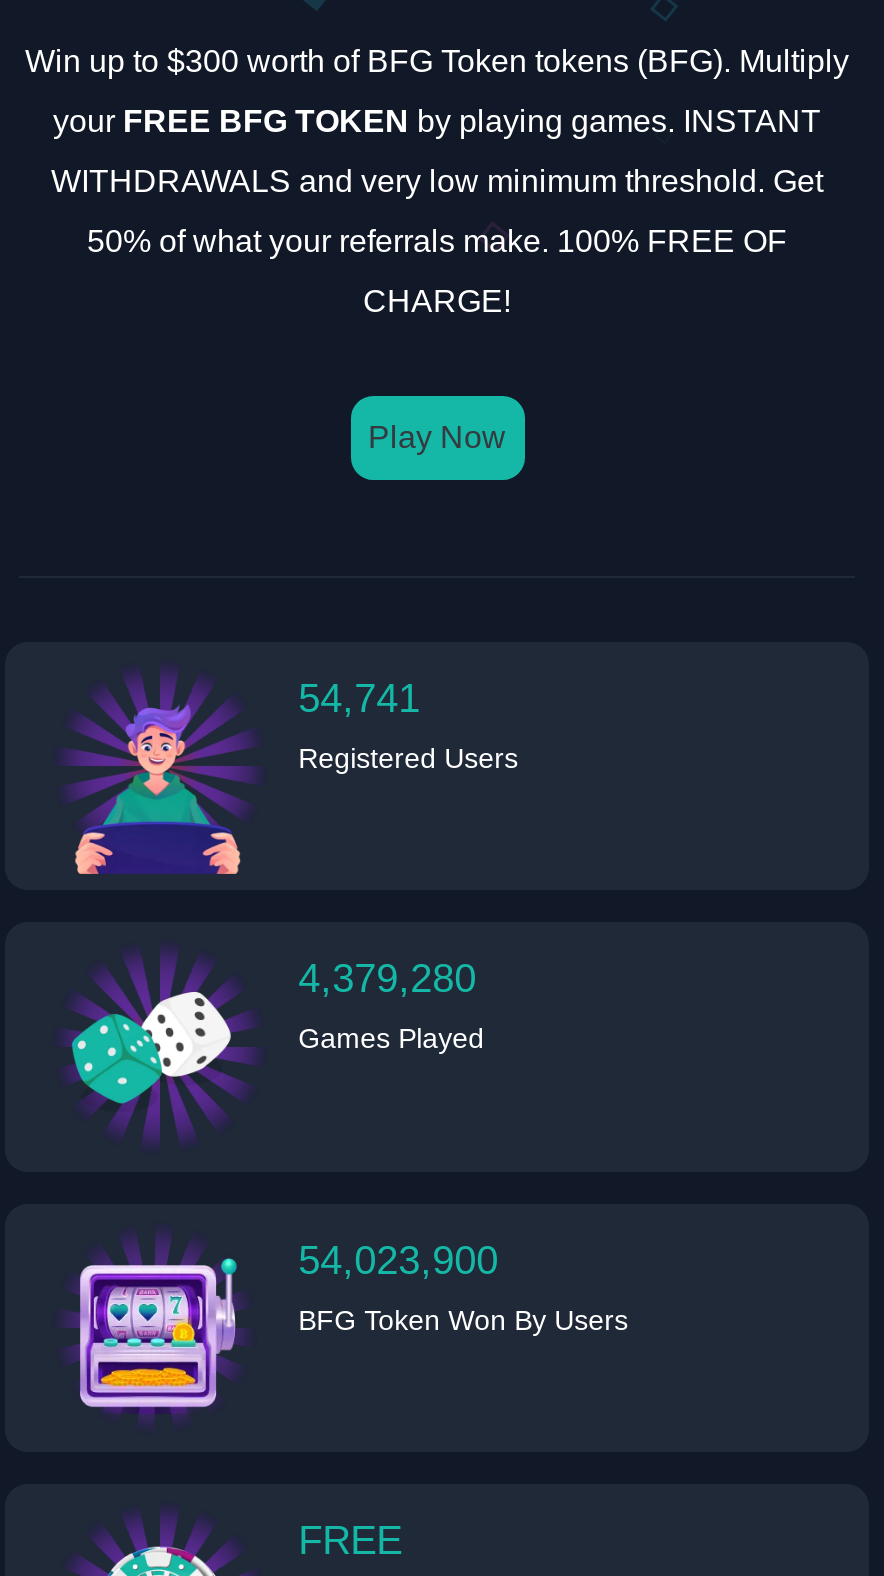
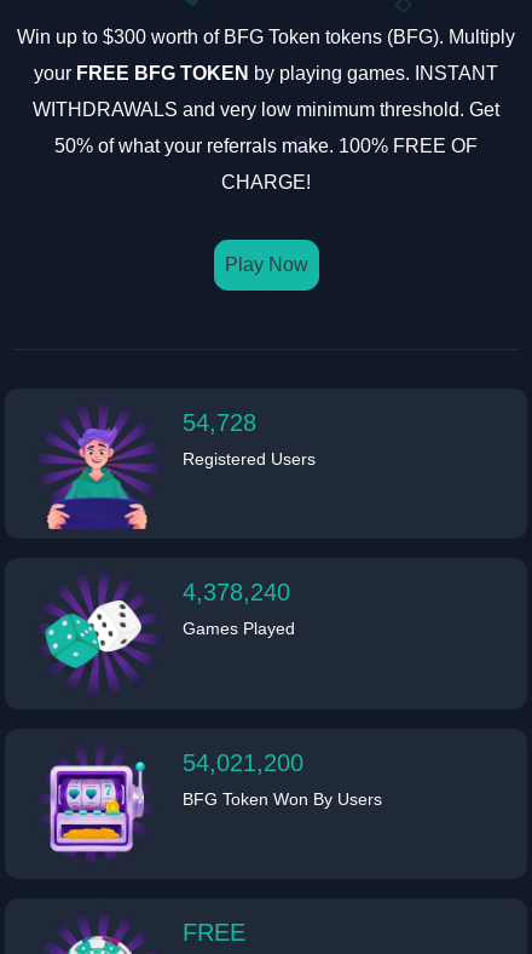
[298,675,420,719] 54,741 -> [182,409,256,435] 54,728
[298,957,476,1001] 4,379,280 -> [182,579,290,606] 4,378,240
[298,1238,498,1282] 54,023,900 -> [182,749,303,776] 54,021,200

